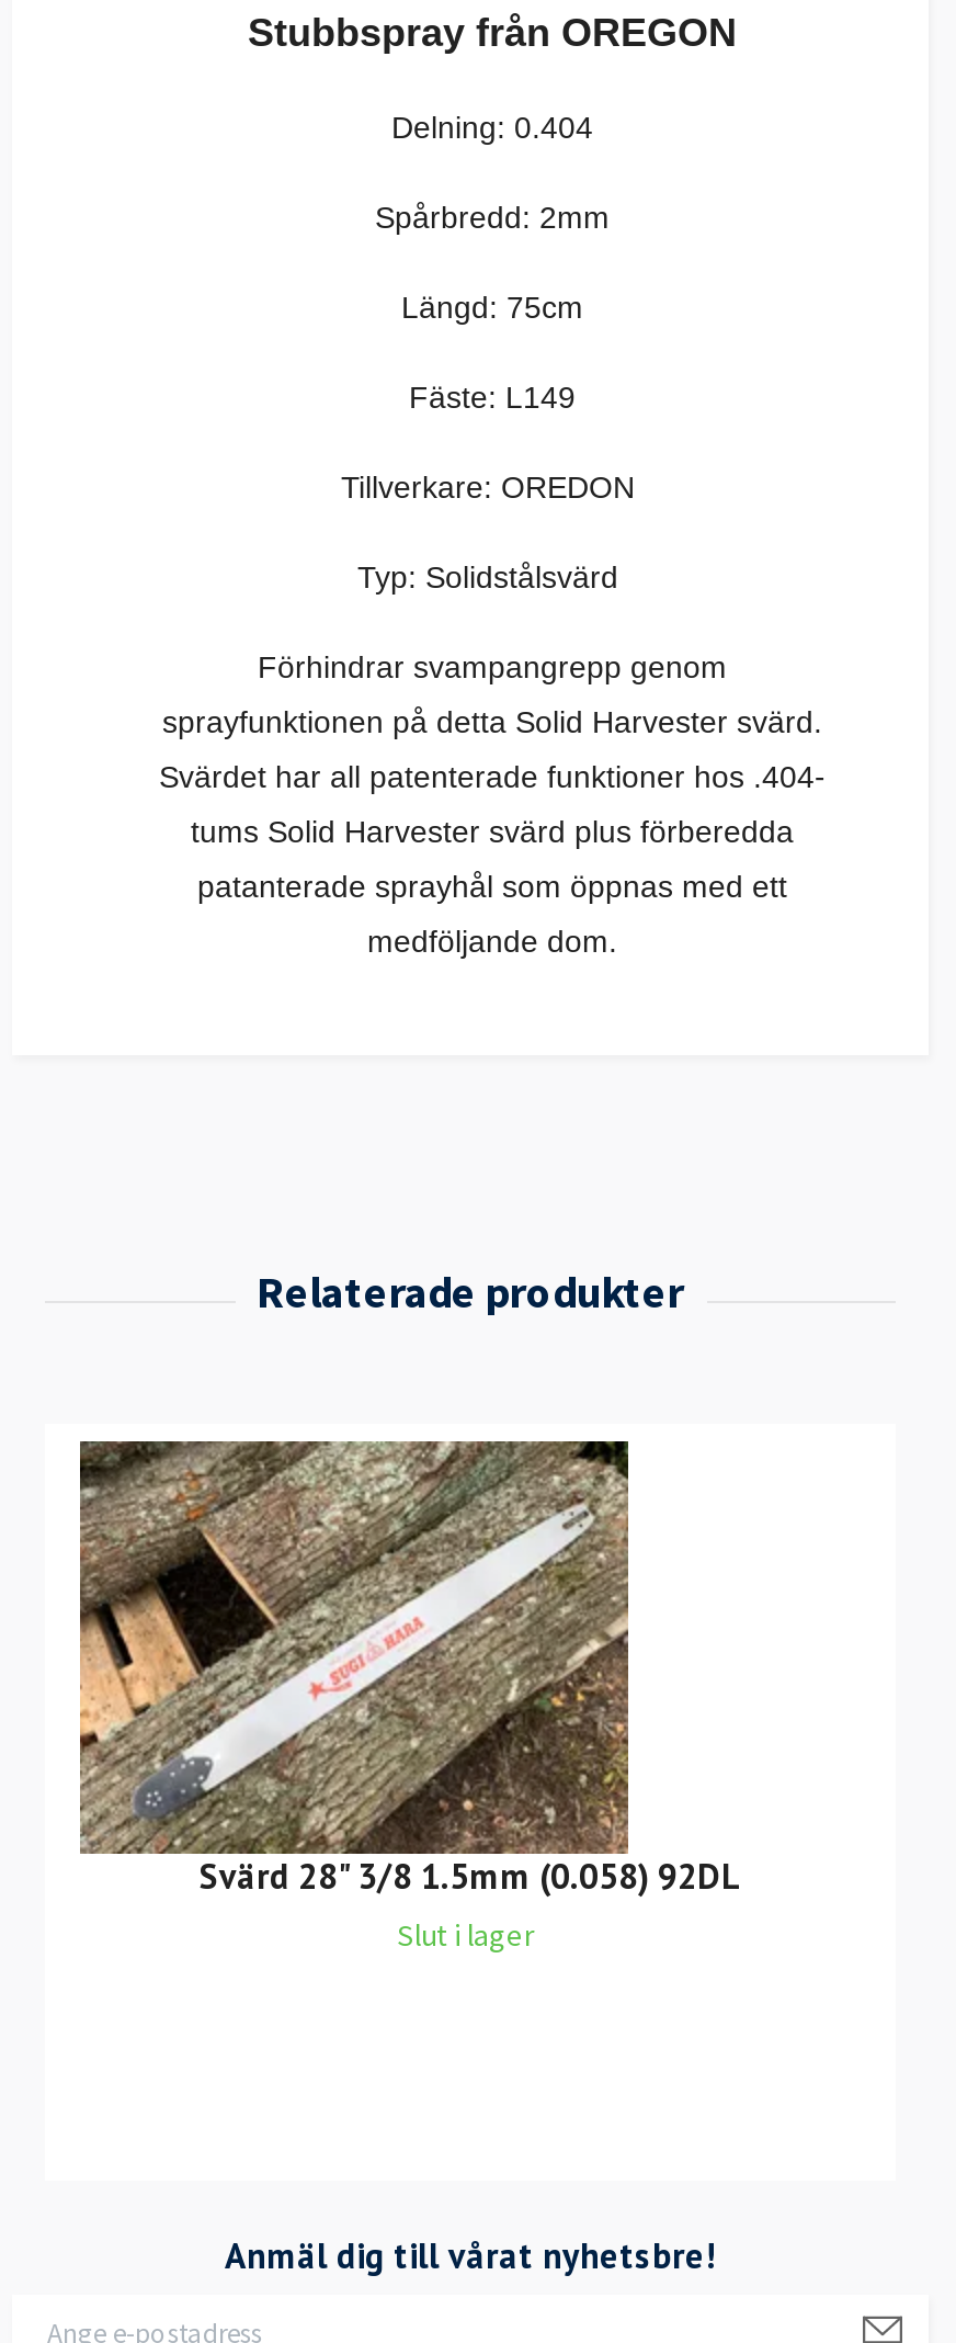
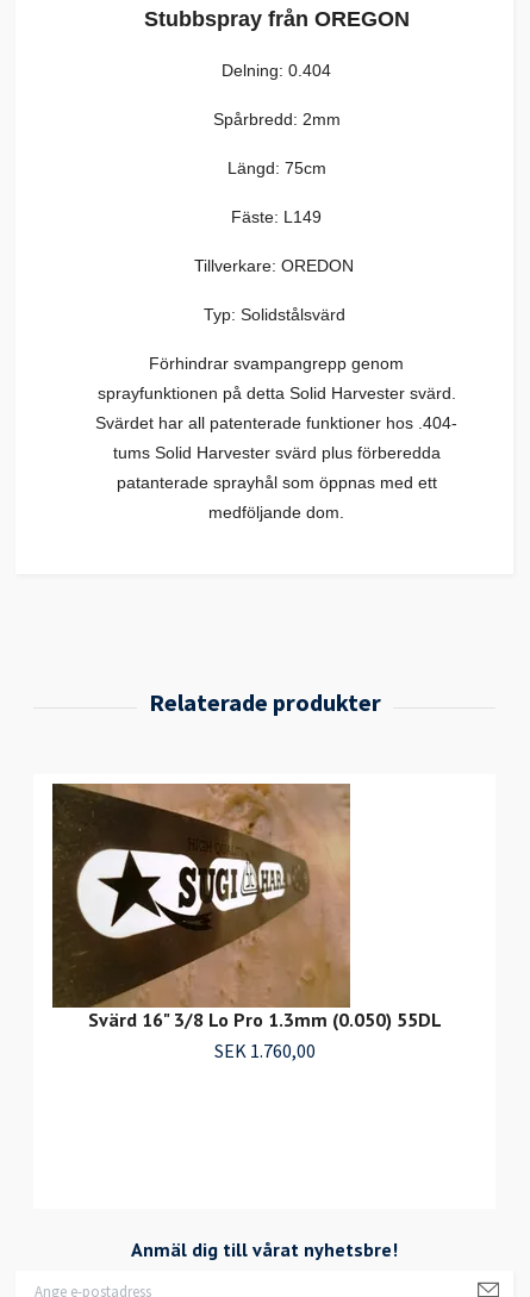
[78,1439,741,1954] [image] | Svärd 28" 3/8 1.5mm (0.058) 92DL | Slut i lager -> [51,782,441,1062] [image] | Svärd 16" 3/8 Lo Pro 1.3mm (0.050) 55DL | SEK 1.760,00

